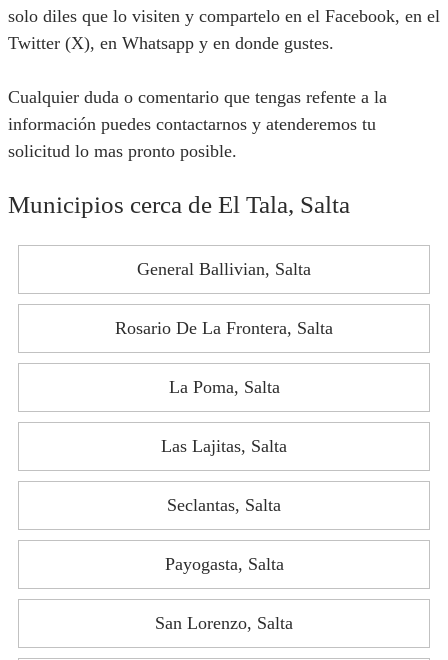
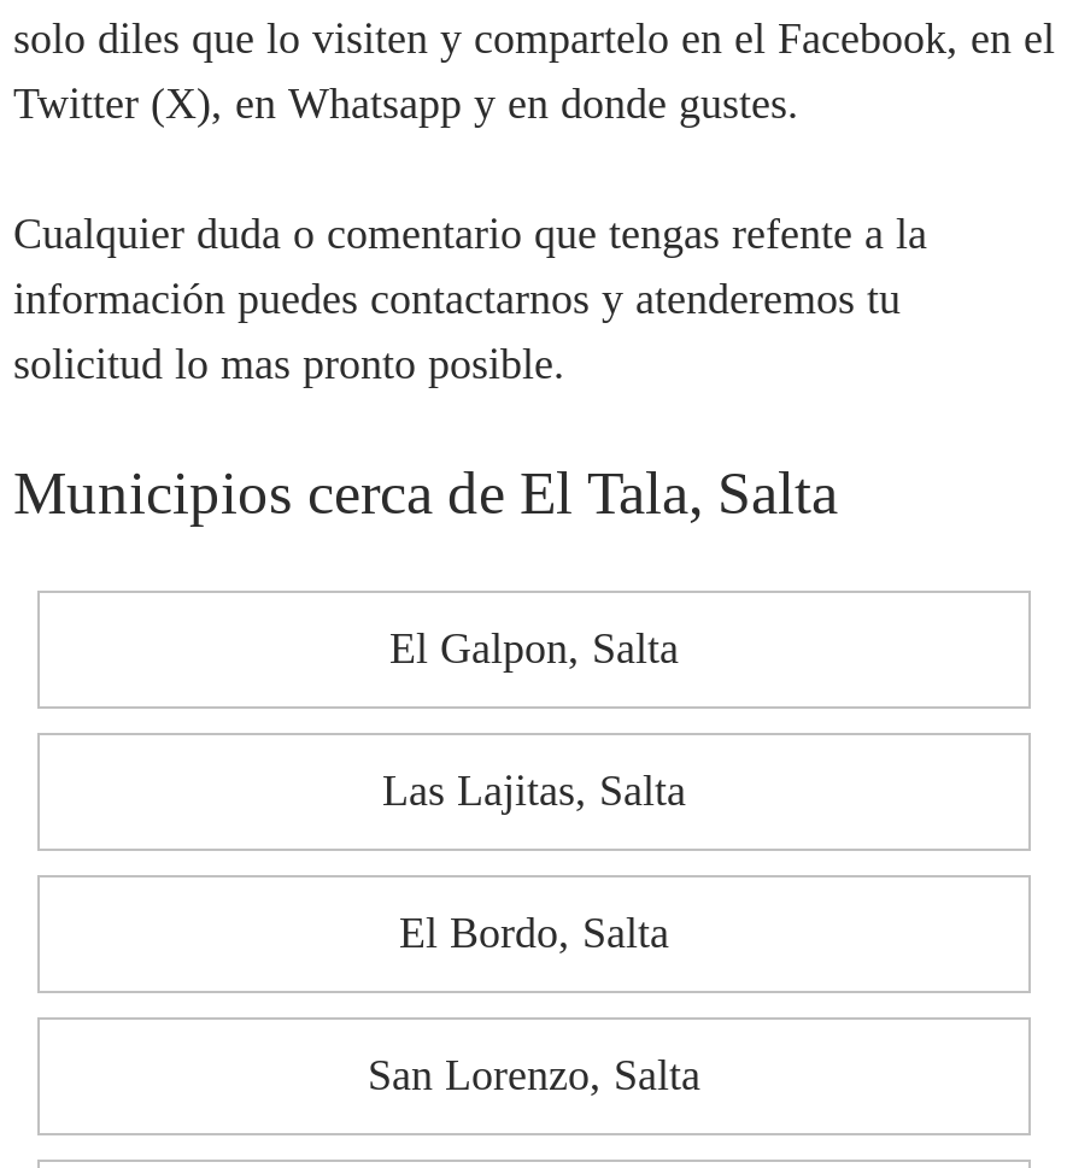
[115,259,333,397] General Ballivian, Salta | Rosario De La Frontera, Salta | La Poma, Salta -> [389,624,679,672] El Galpon, Salta
[164,495,283,574] Seclantas, Salta | Payogasta, Salta -> [399,908,669,956] El Bordo, Salta

